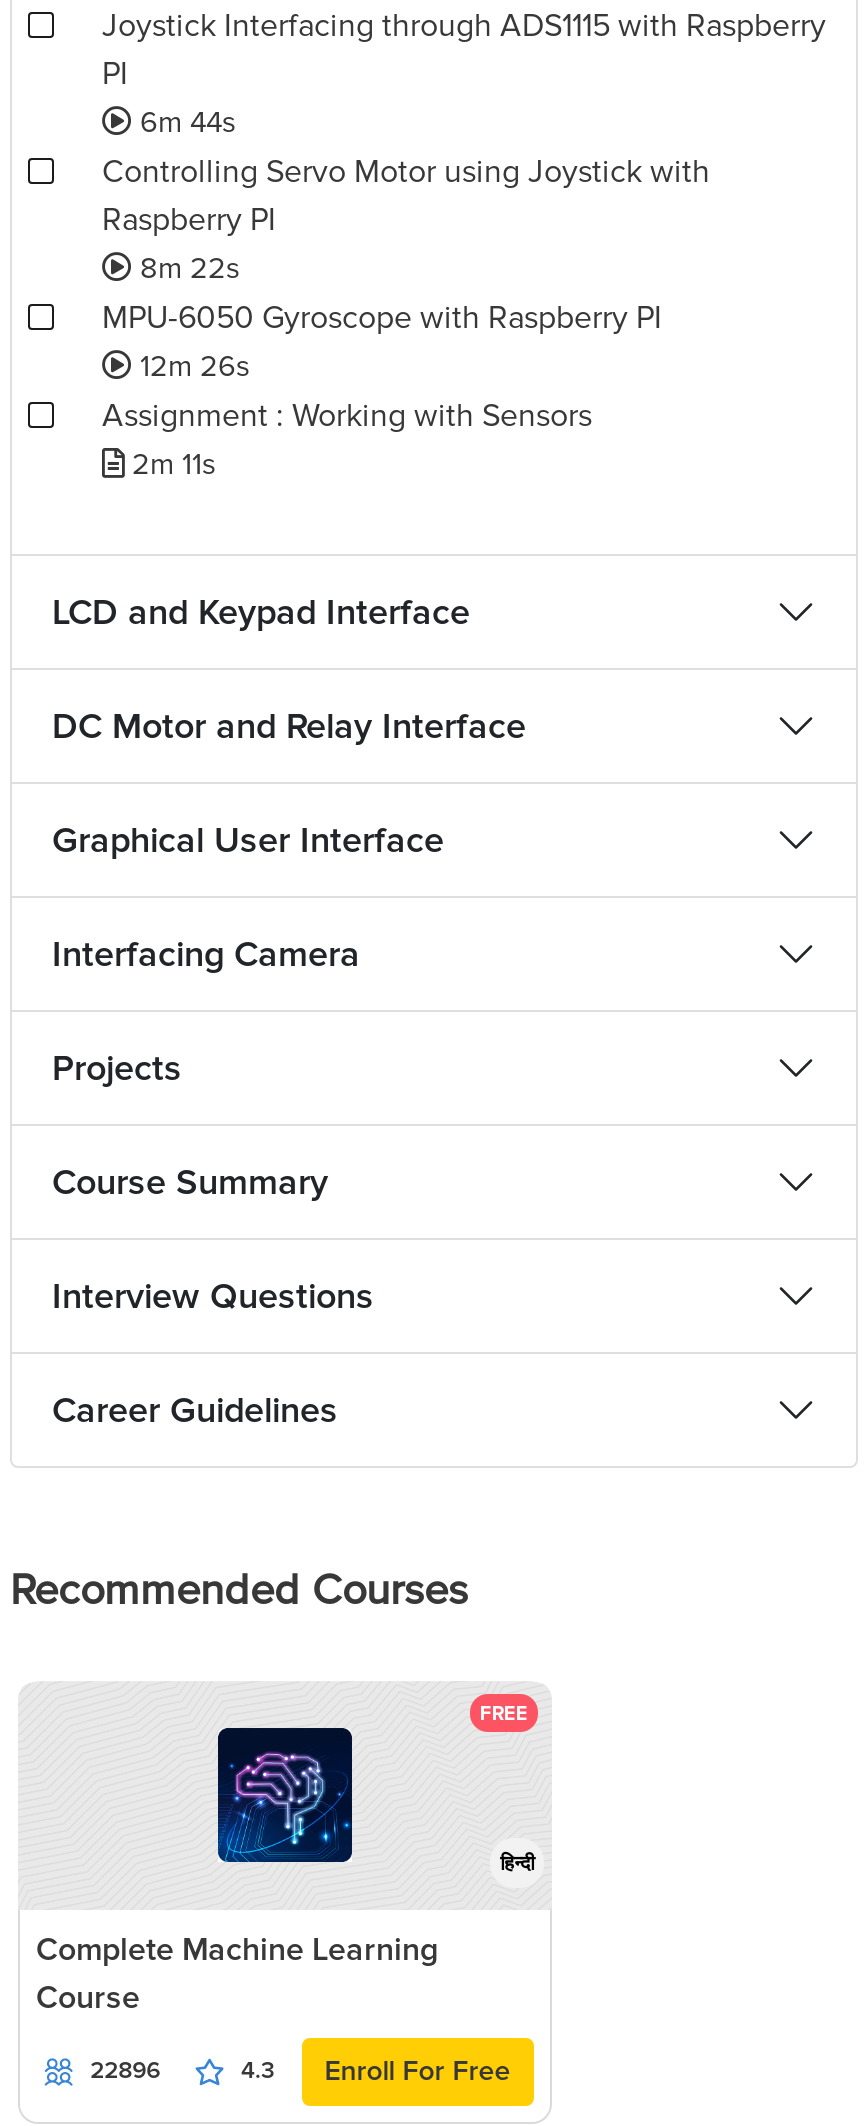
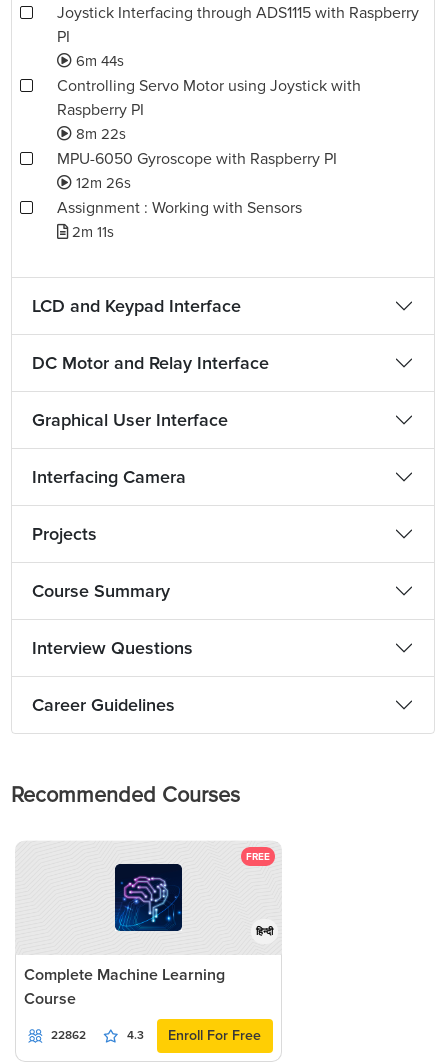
[90,2055,160,2085] 22896 -> [51,1028,86,1043] 22862

